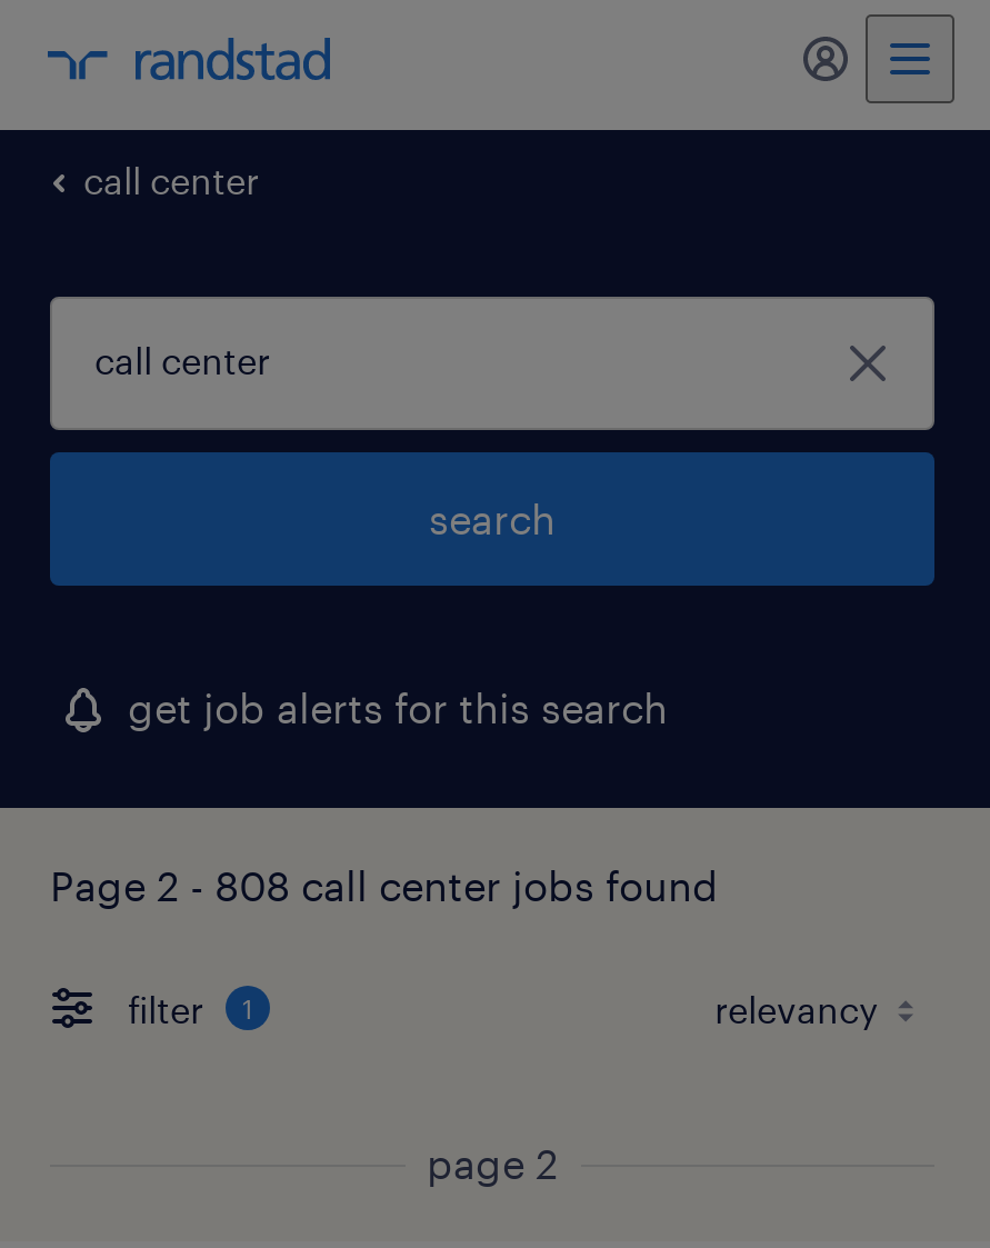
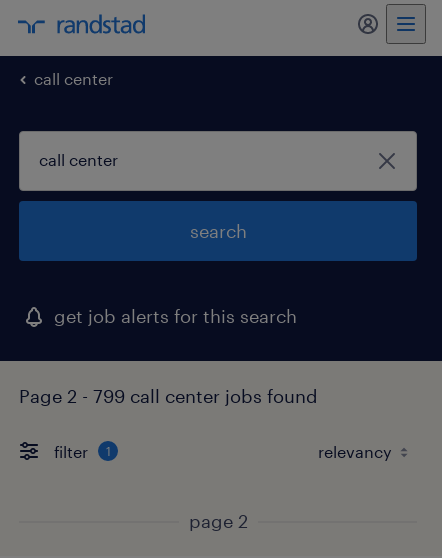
[50,861,719,910] Page 2 - 808 call center jobs found -> [19,385,318,407] Page 2 - 799 call center jobs found

